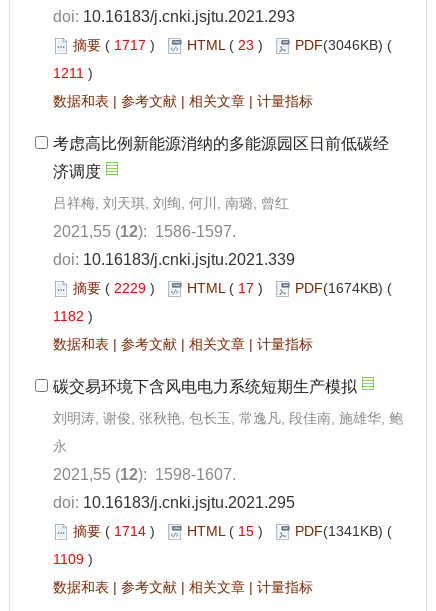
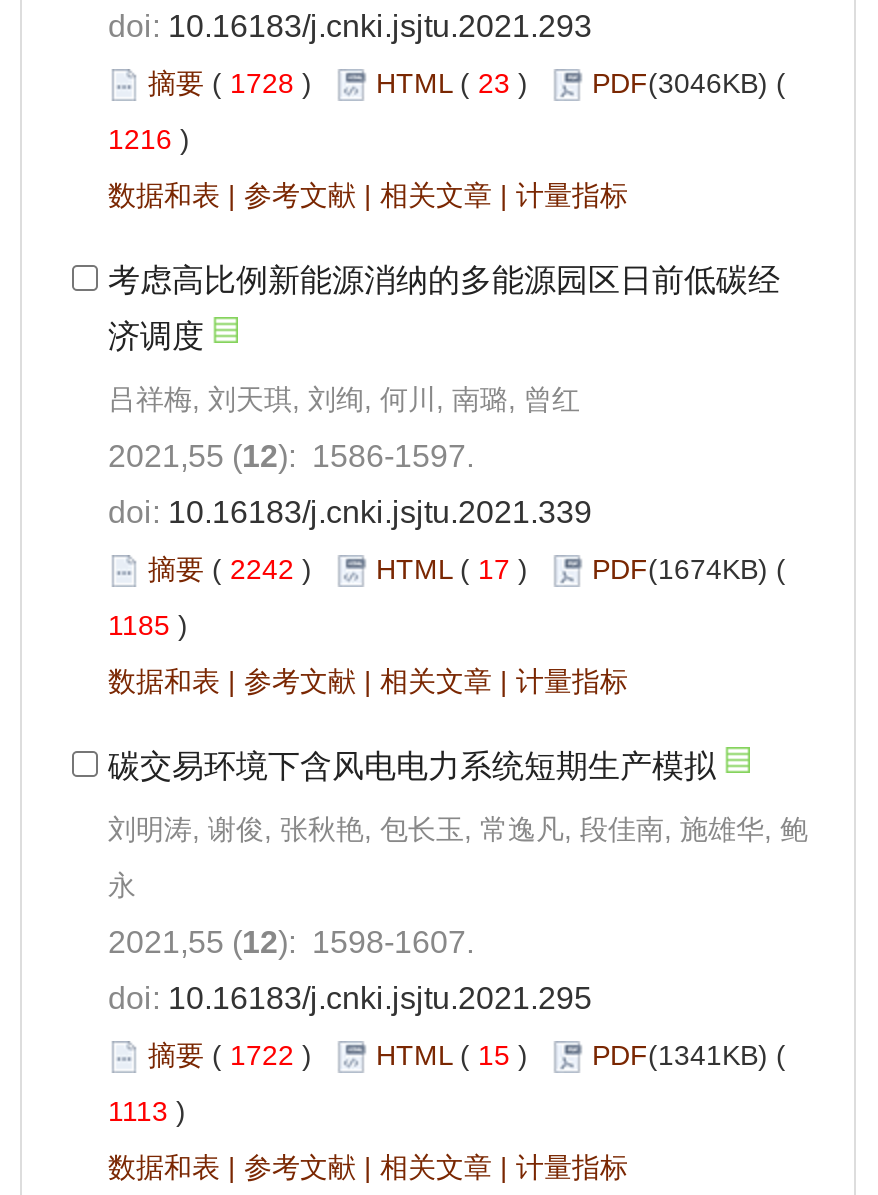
[73,37,392,53] 摘要(1717) HTML (23) PDF(3046KB) ( -> [148,67,786,99] 摘要(1728) HTML (23) PDF(3046KB) (
[53,65,101,81] 1211) -> [108,123,206,155] 1216)
[73,280,392,296] 摘要(2229) HTML (17) PDF(1674KB) ( -> [148,553,786,585] 摘要(2242) HTML (17) PDF(1674KB) (
[53,308,101,324] 1182) -> [108,609,204,641] 1185)
[73,523,392,539] 摘要(1714) HTML (15) PDF(1341KB) ( -> [148,1039,786,1071] 摘要(1722) HTML (15) PDF(1341KB) (
[53,551,101,567] 1109) -> [108,1095,202,1127] 1113)

